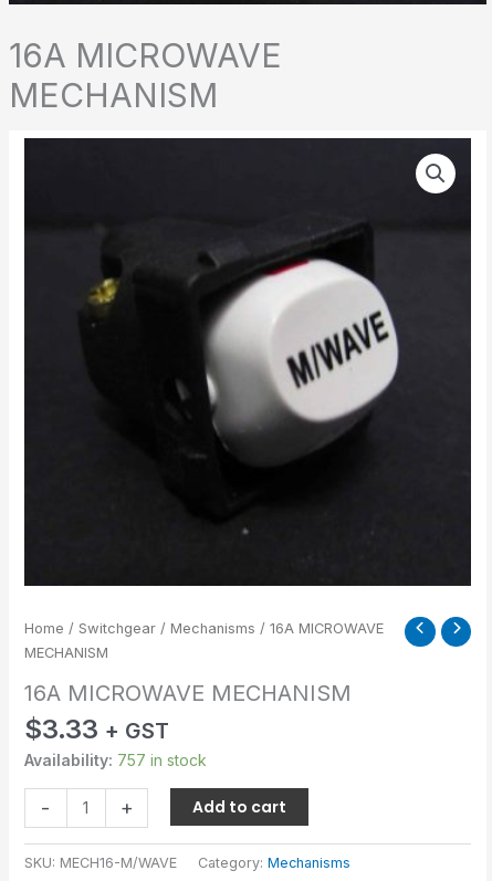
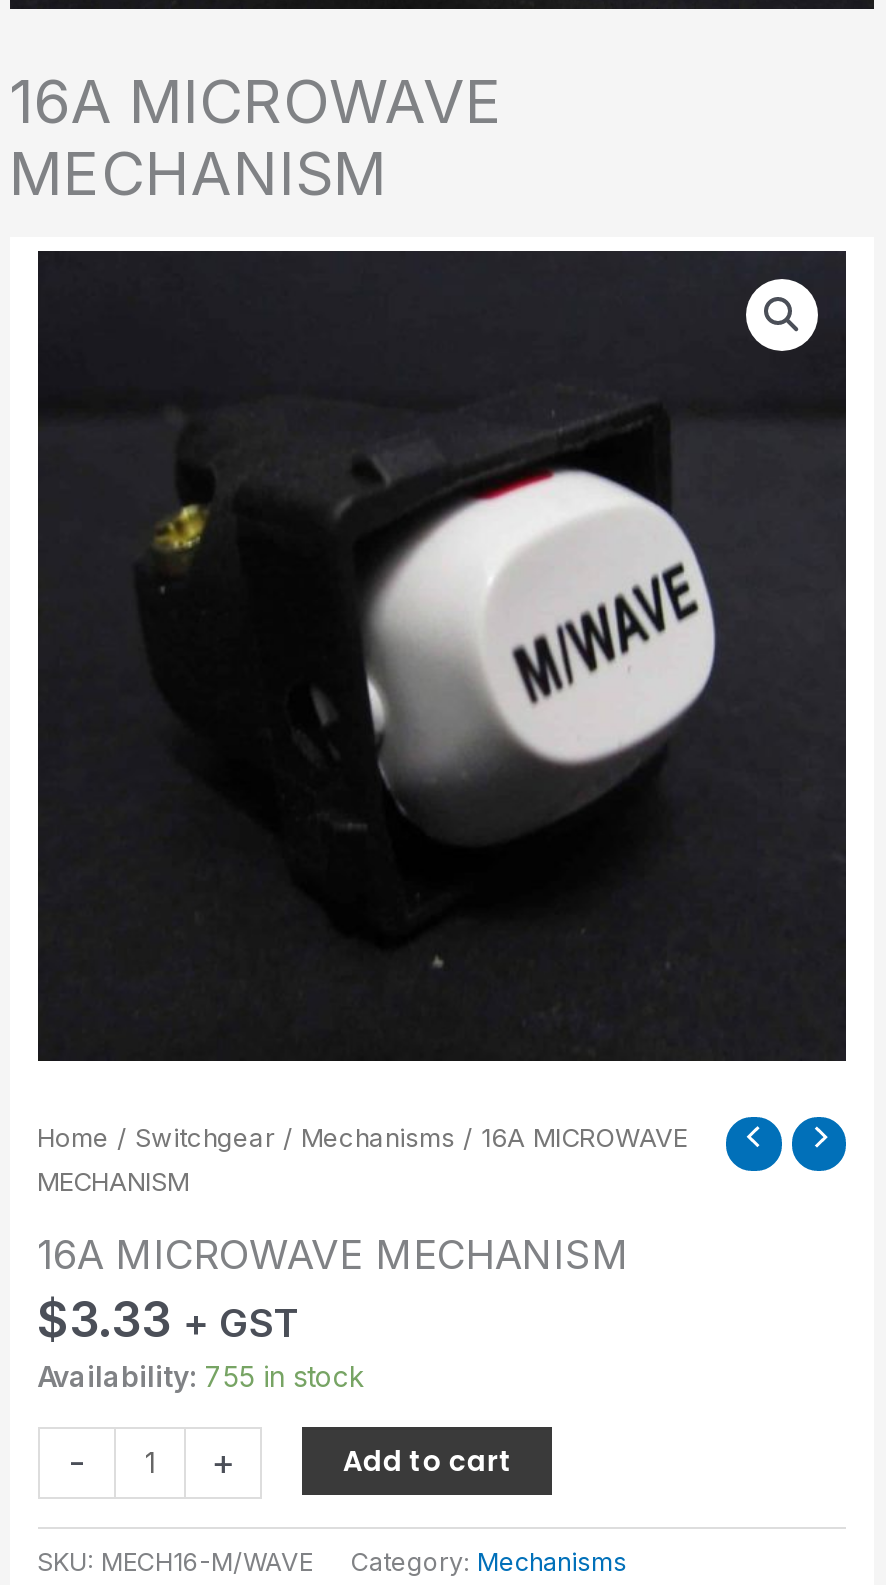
[24,751,206,769] Availability: 757 in stock -> [37,1358,365,1392] Availability: 755 in stock

